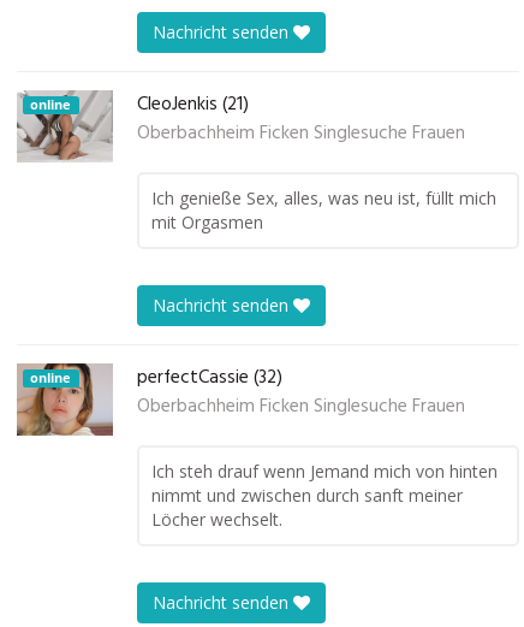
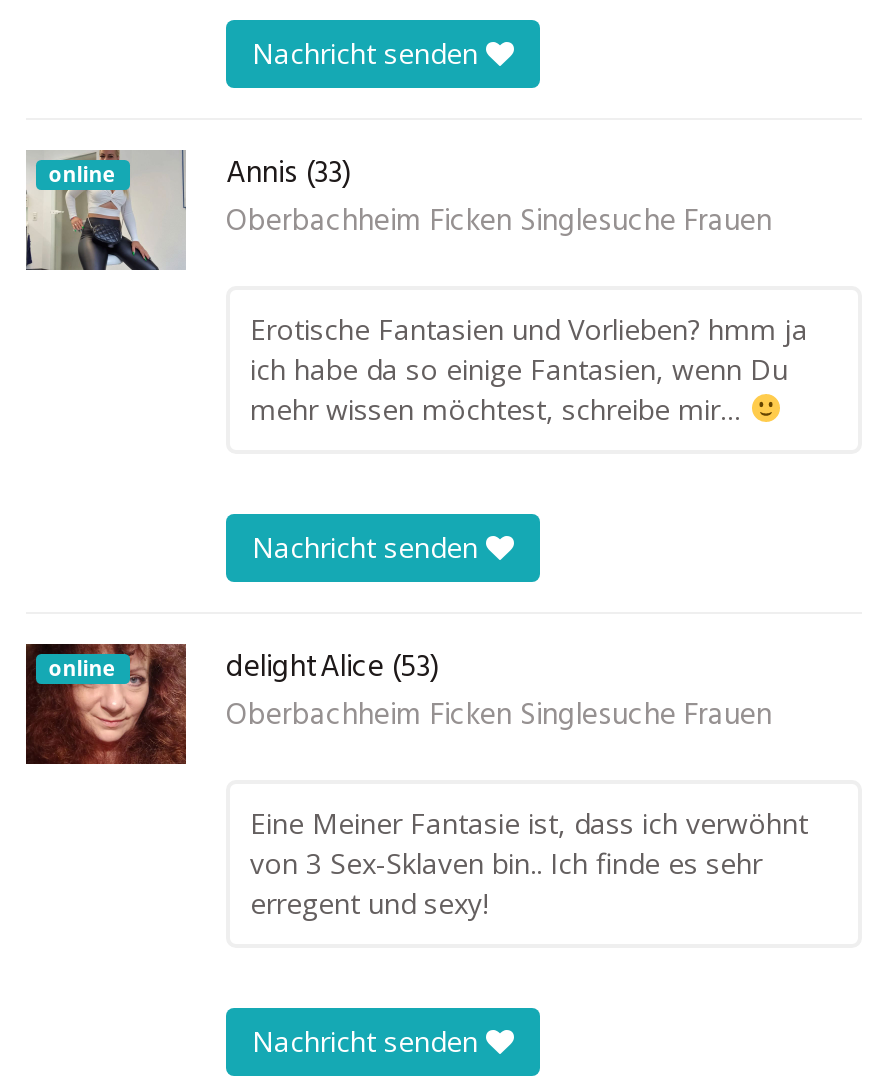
[17,90,249,162] [image] | CleoJenkis (21) -> [26,150,352,272] [image] | Annis (33)
[151,187,496,233] Ich genieße Sex, alles, was neu ist, füllt mich | mit Orgasmen -> [250,310,808,428] Erotische Fantasien und Vorlieben? hmm ja | ich habe da so einige Fantasien, wenn Du | mehr wissen möchtest, schreibe mir…
[16,363,282,437] [image] | perfectCassie (32) -> [26,642,440,766] [image] | delightAlice (53)
[151,460,498,531] Ich steh drauf wenn Jemand mich von hinten | nimmt und zwischen durch sanft meiner | Löcher wechselt. -> [250,804,808,922] Eine Meiner Fantasie ist, dass ich verwöhnt | von 3 Sex-Sklaven bin.. Ich finde es sehr | erregent und sexy!

